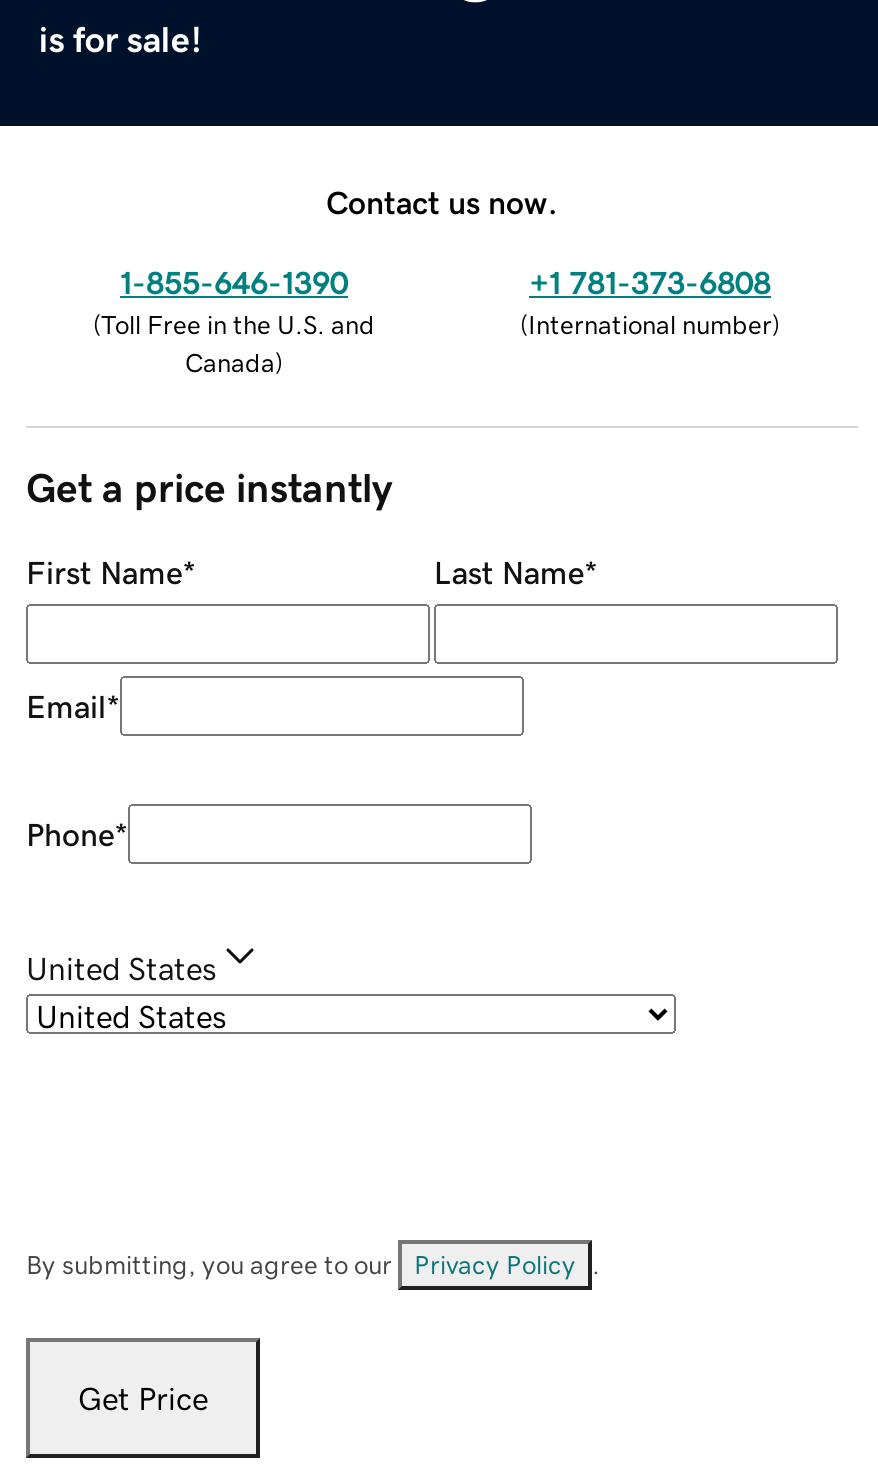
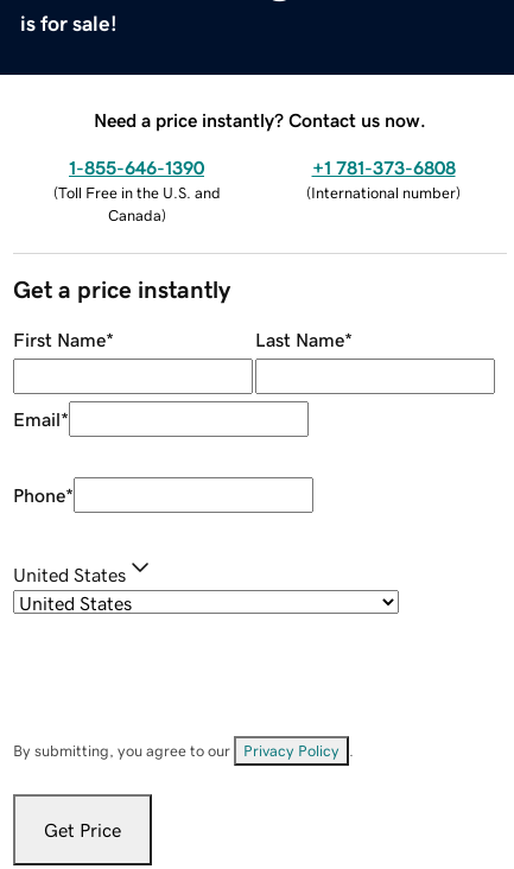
[326,185,558,217] Contact us now. -> [94,110,426,129] Need a price instantly? Contact us now.

